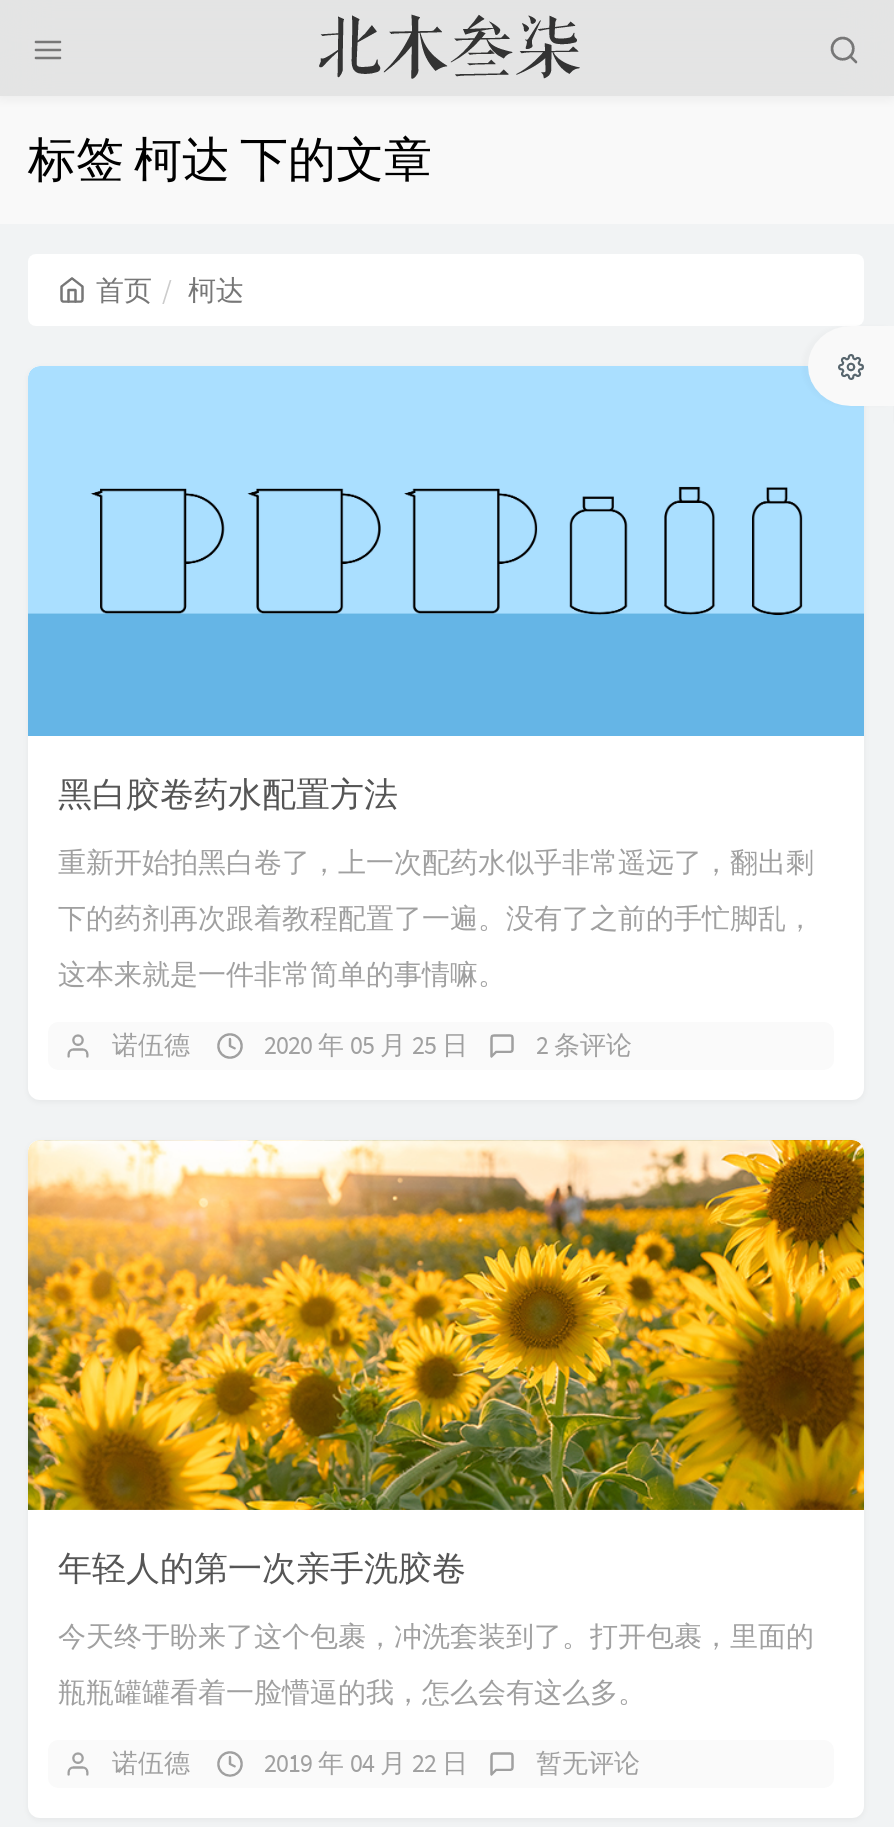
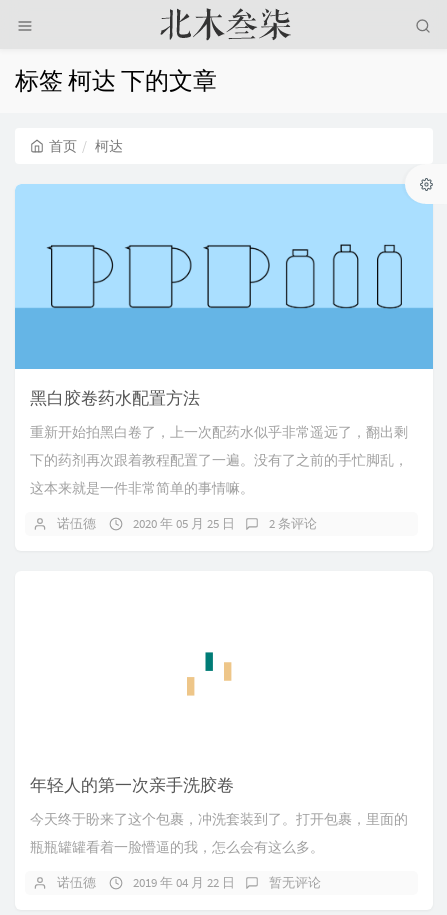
[26,1138,866,1512] [image] -> none

